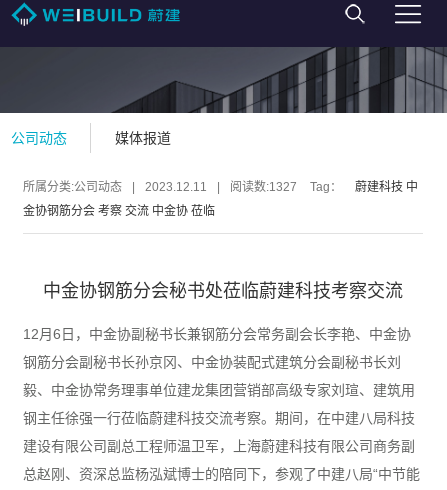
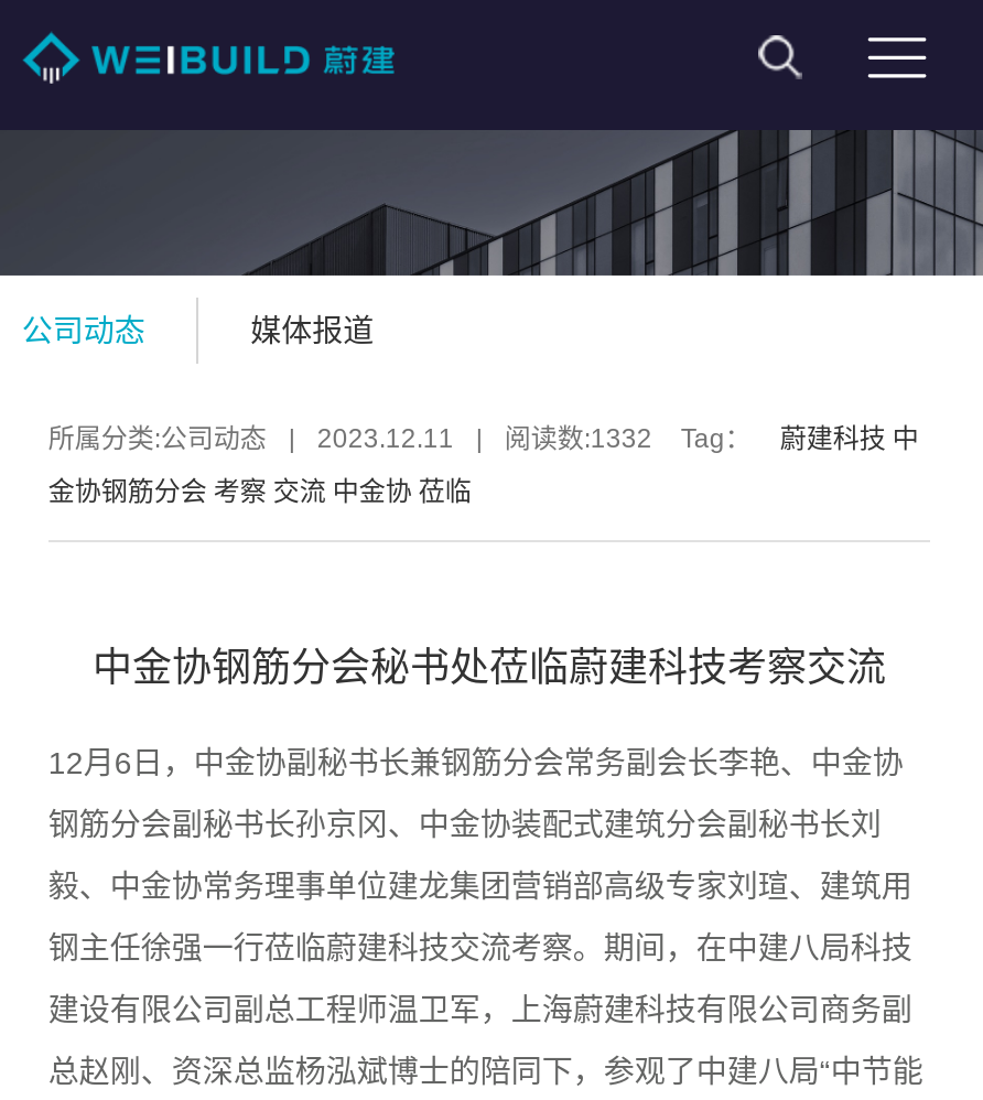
[230,180,300,194] 阅读数:1327 -> [504,424,659,455] 阅读数:1332

